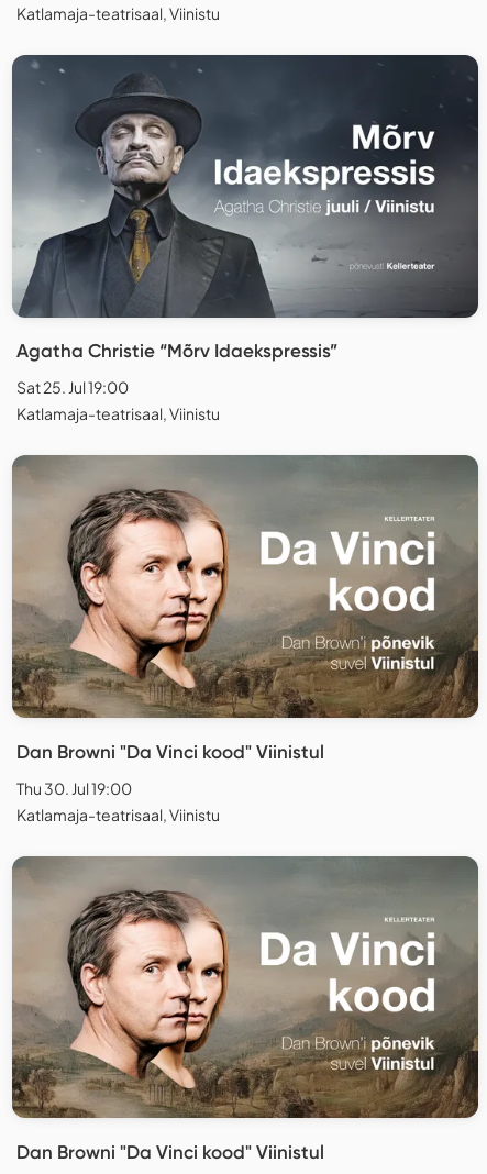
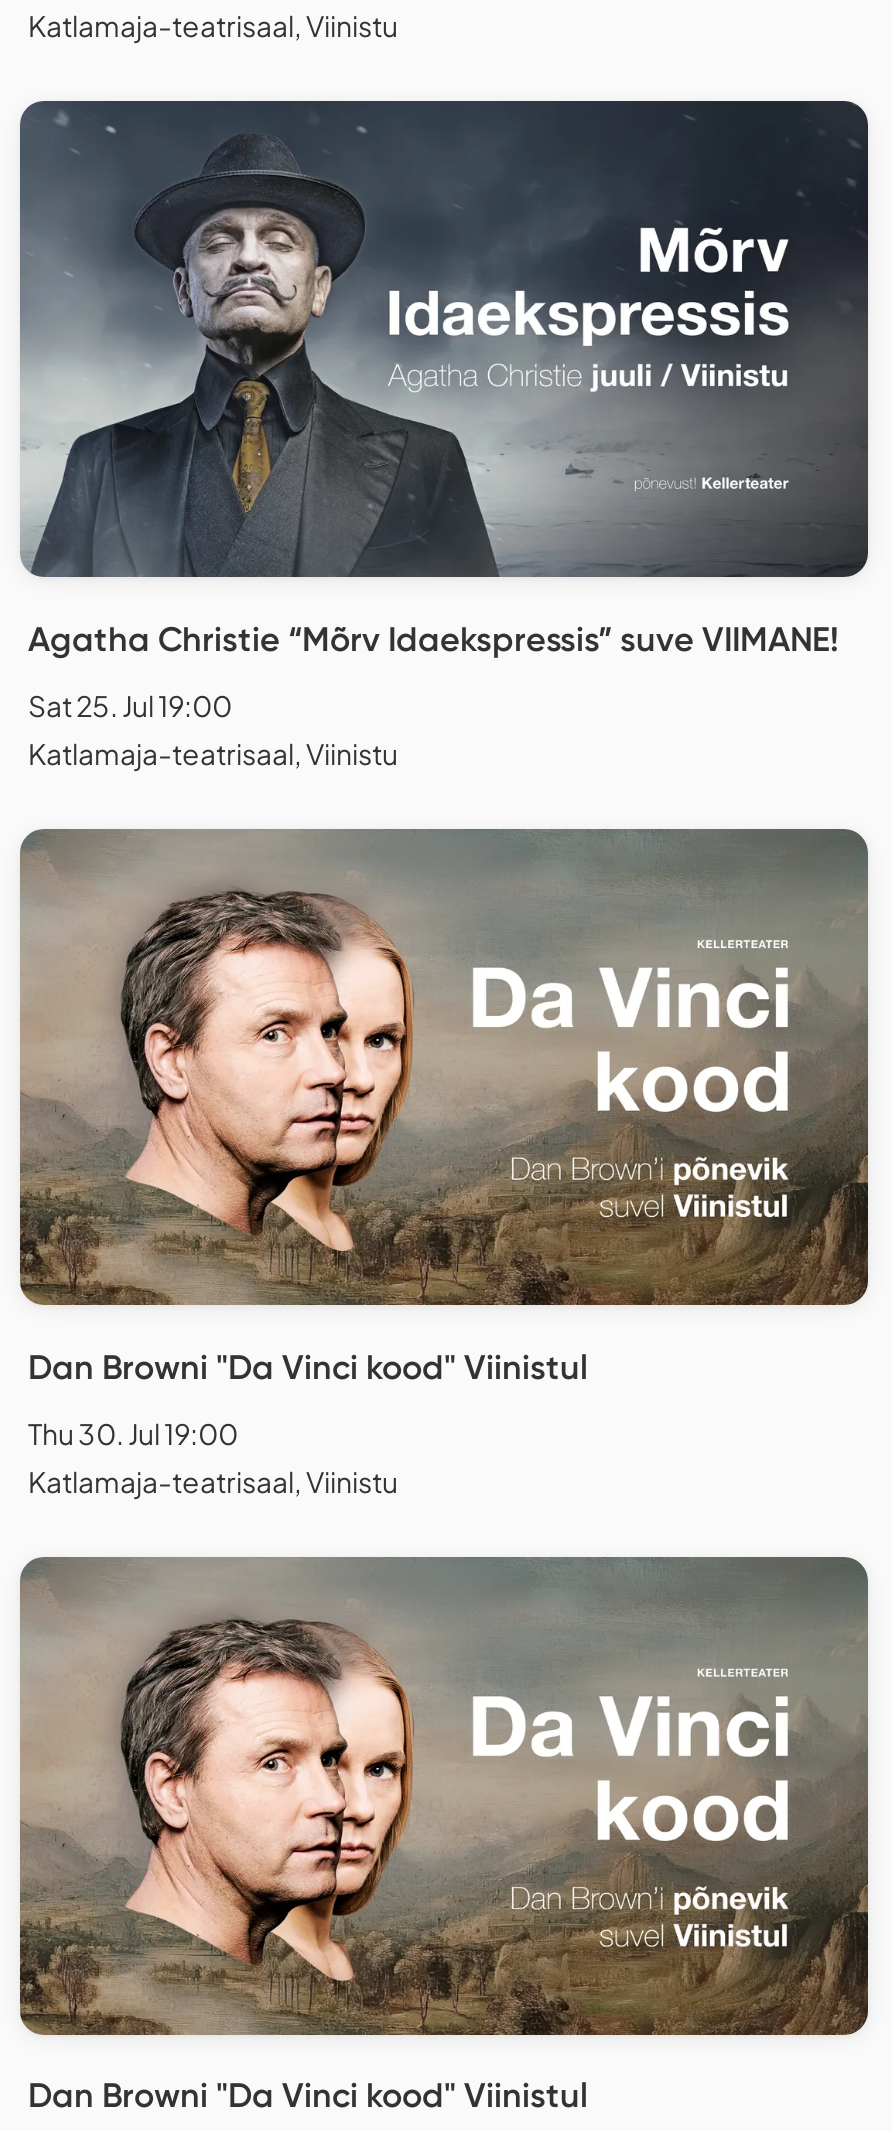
[16,340,337,362] Agatha Christie “Mõrv Idaekspressis” -> [28,619,838,659] Agatha Christie “Mõrv Idaekspressis” suve VIIMANE!

